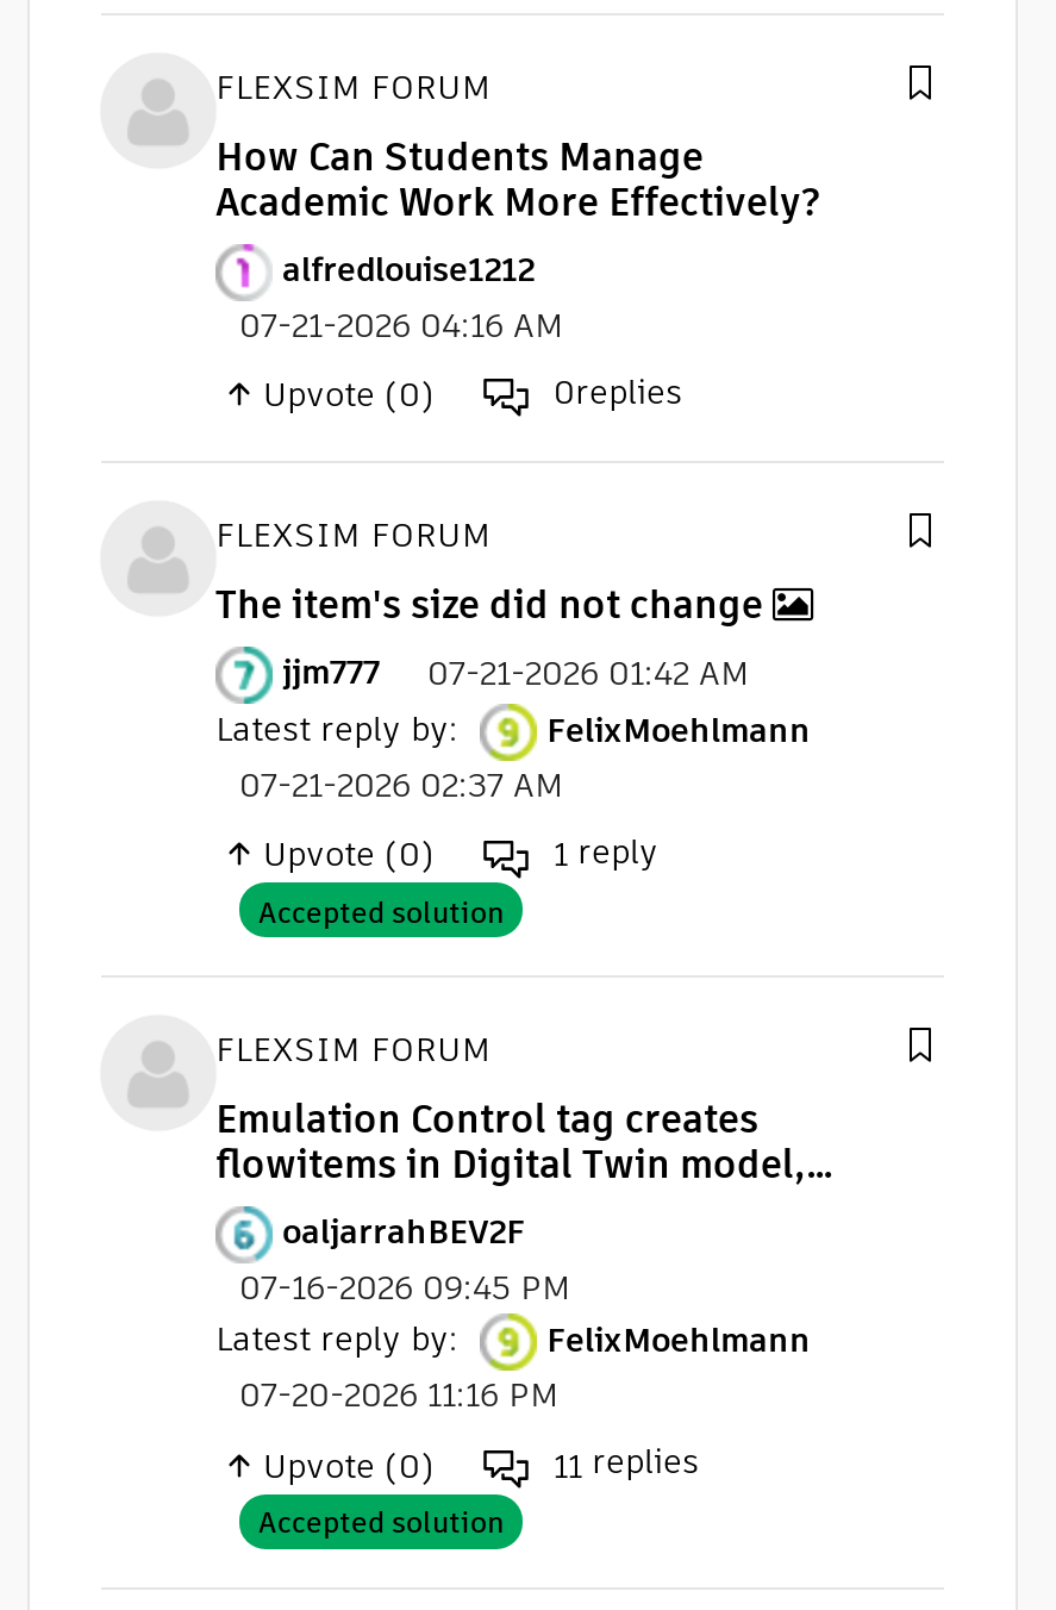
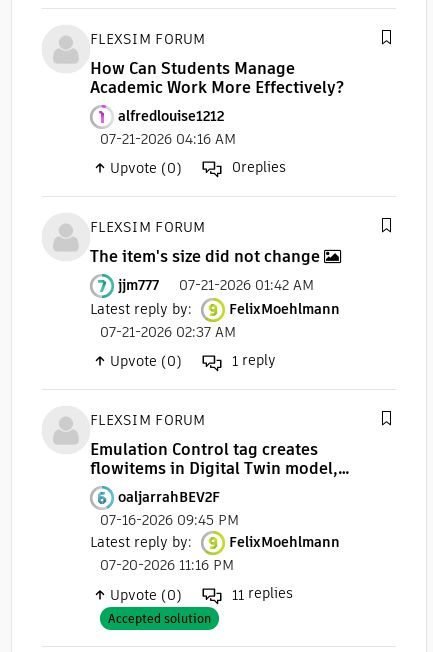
[258,891,504,931] Accepted solution -> none

